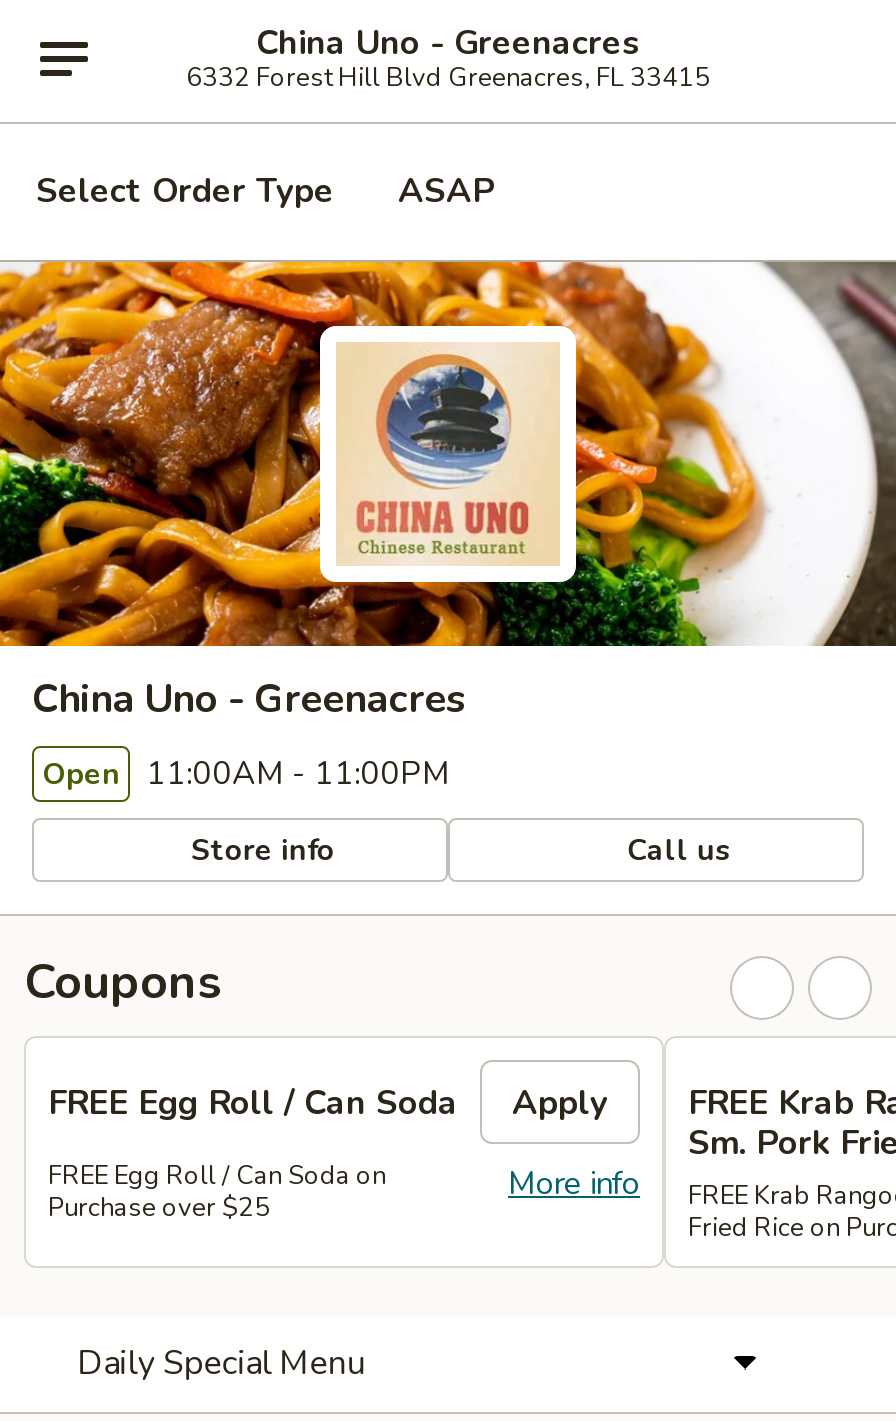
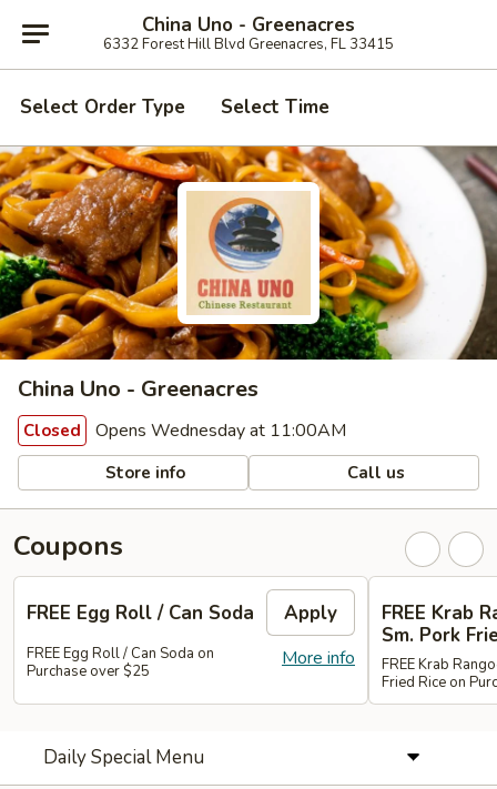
[398,168,494,214] ASAP -> [221,94,329,120] Select Time
[42,752,450,796] Open 11:00AM - 11:00PM -> [23,418,346,443] Closed Opens Wednesday at 11:00AM

